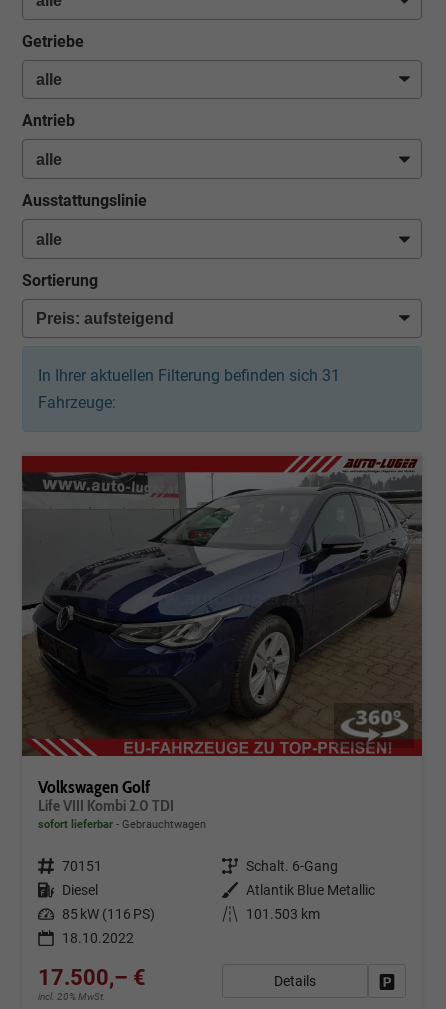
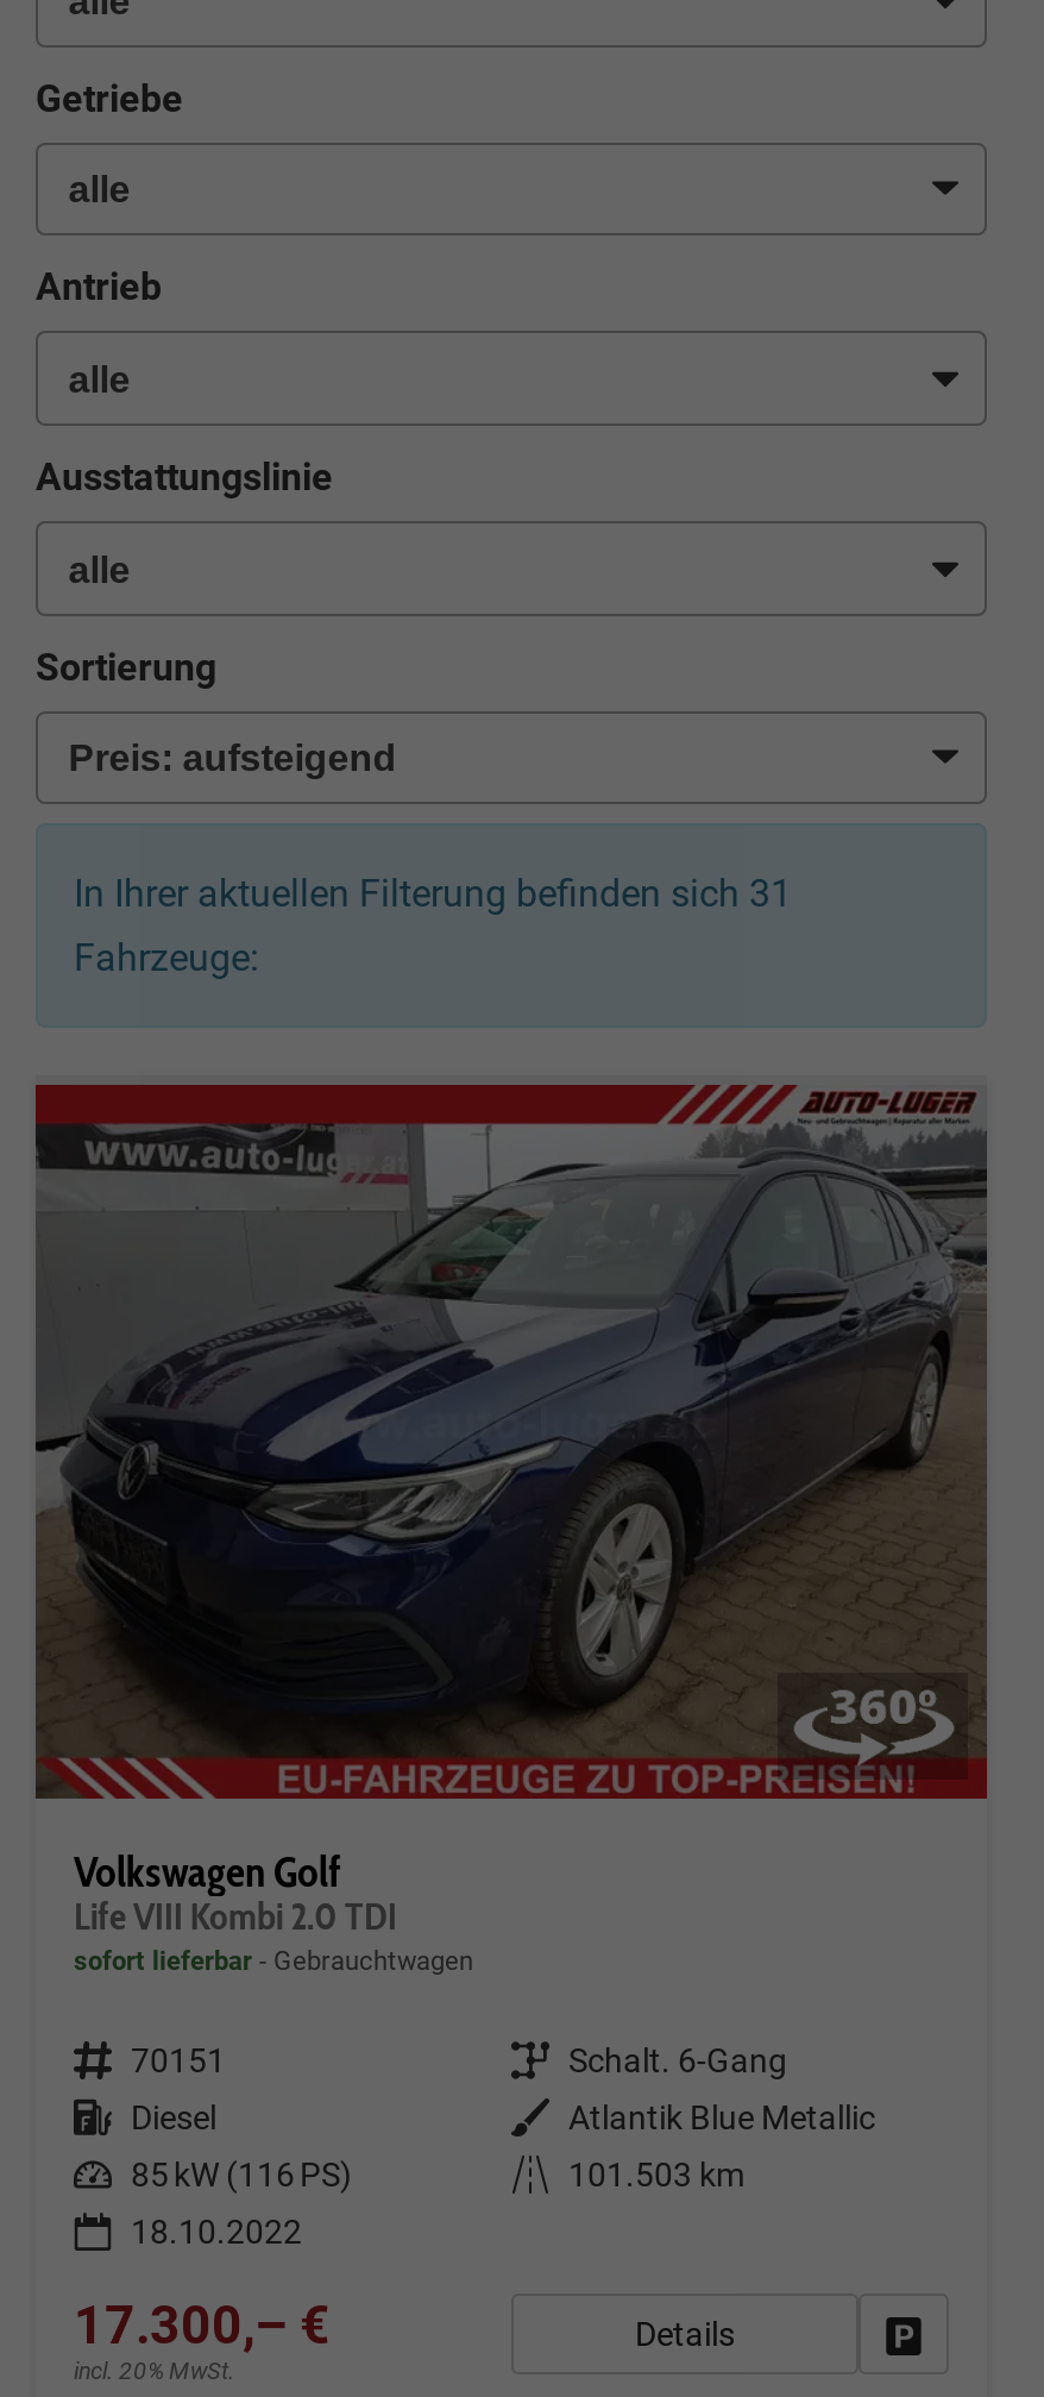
[38,965,146,990] 17.500,– € -> [74,2297,331,2356] 17.300,– €

